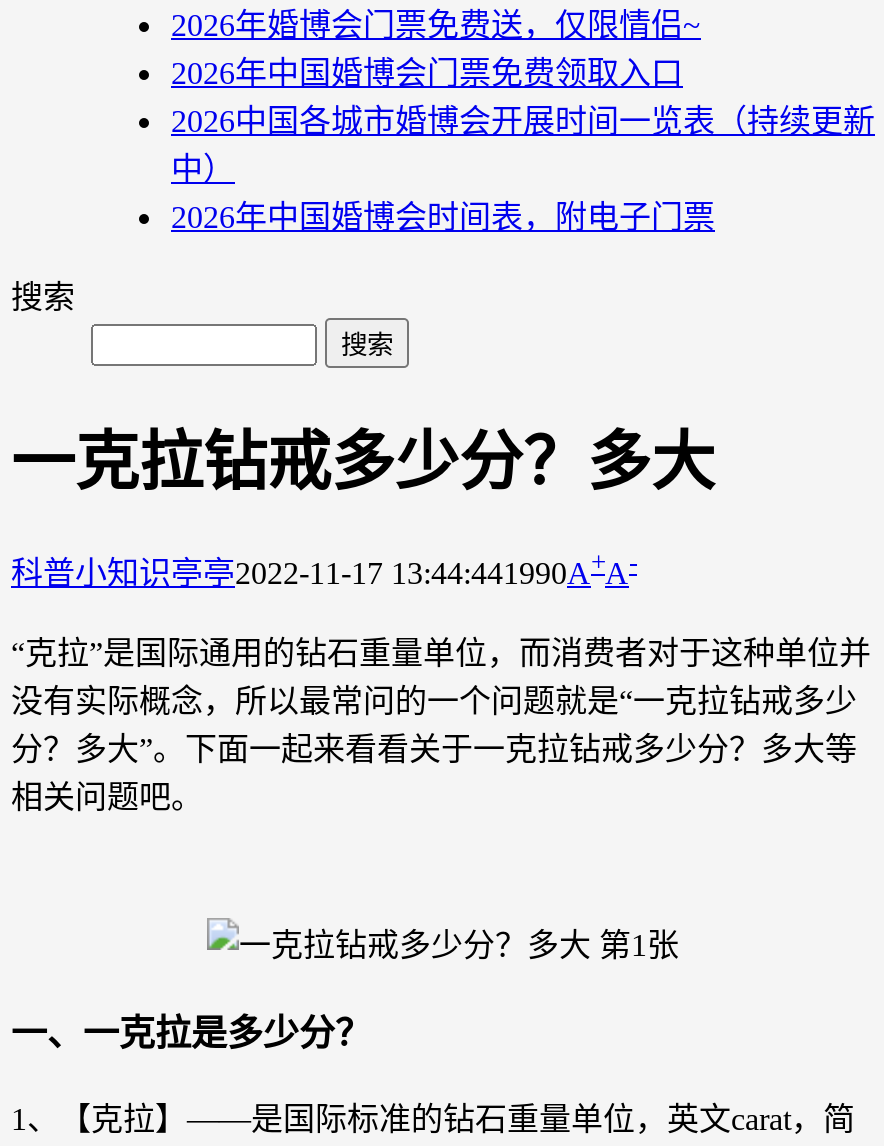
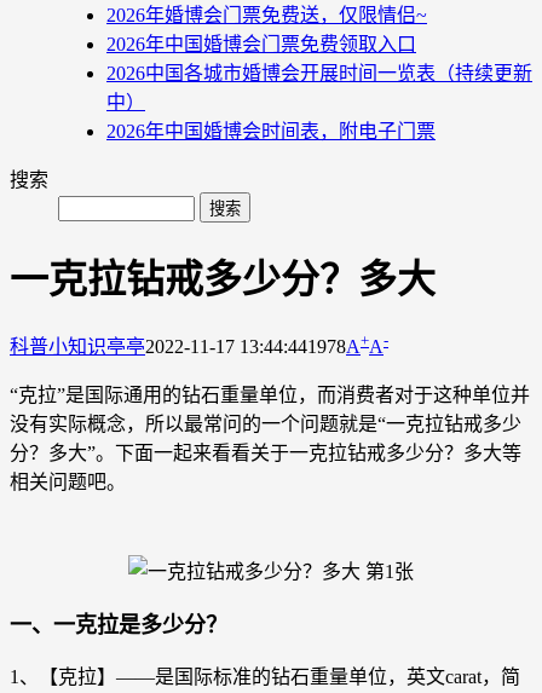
[11,547,637,590] 科普小知识亭亭2022-11-17 13:44:441990A+A- -> [10,331,388,357] 科普小知识亭亭2022-11-17 13:44:441978A+A-

